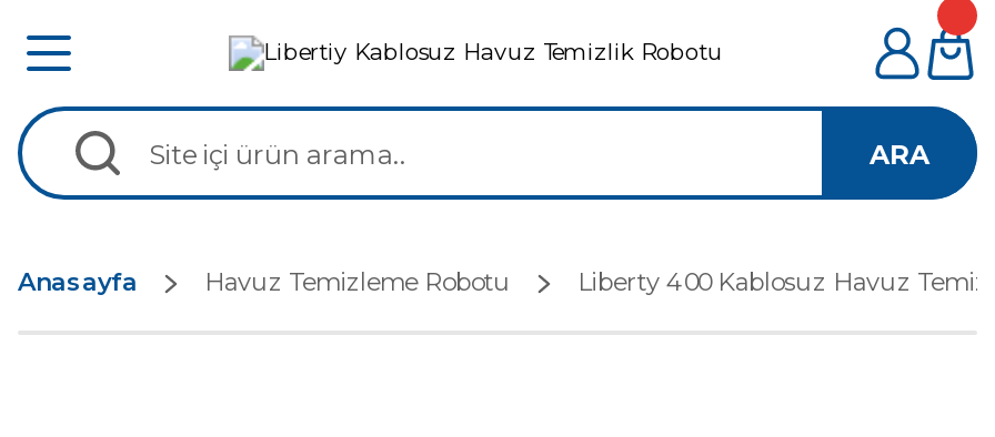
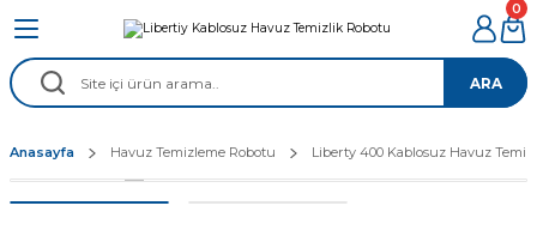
none -> [512,0,521,16] 0

